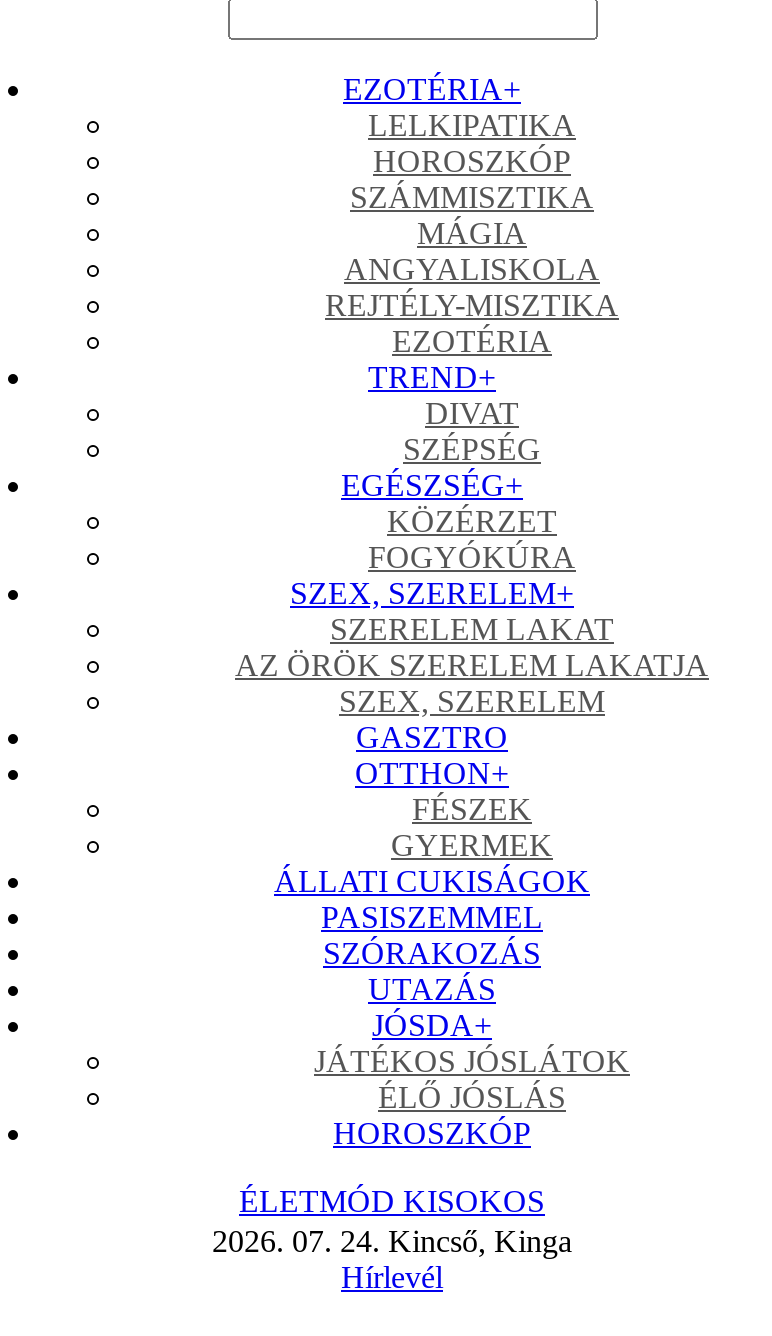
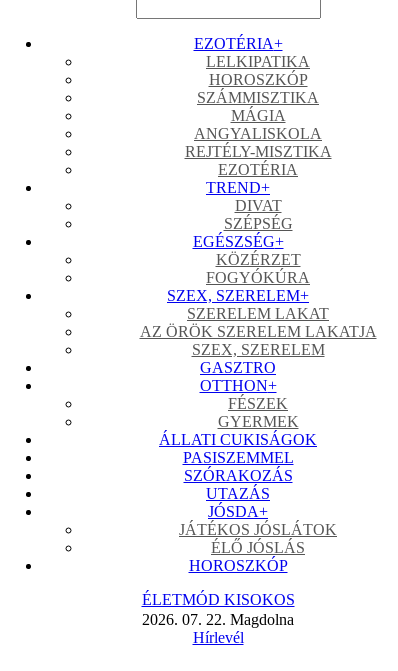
[212,1224,572,1258] 2026. 07. 24. Kincső, Kinga -> [142,611,294,628] 2026. 07. 22. Magdolna

